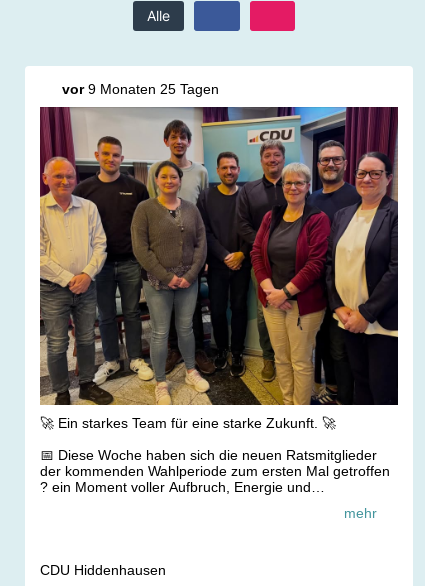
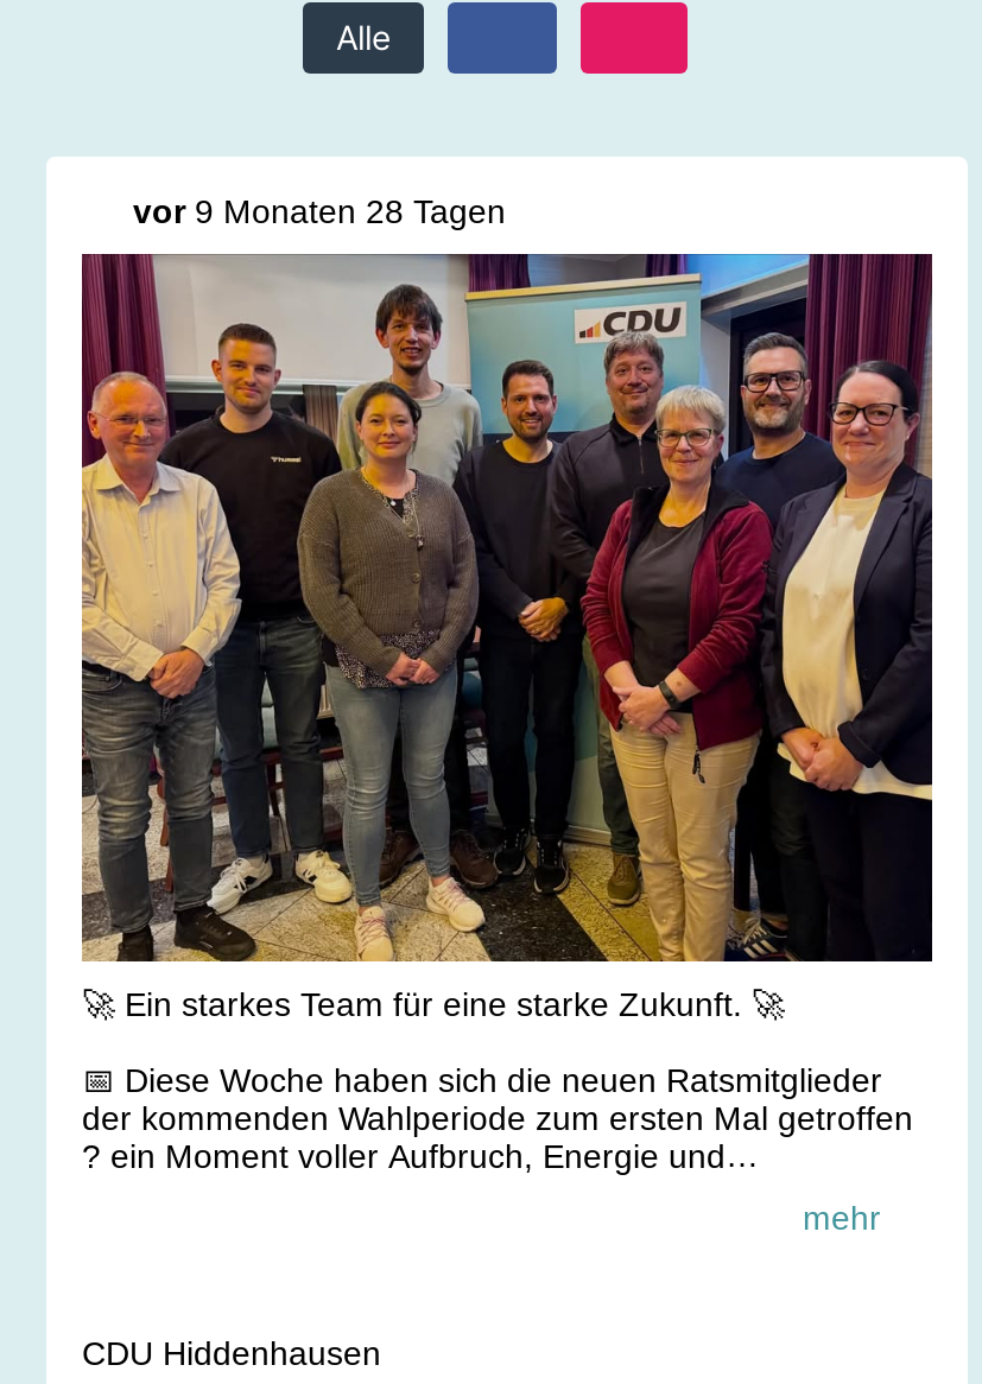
[61,81,218,97] vor 9 Monaten 25 Tagen -> [133,192,506,230] vor 9 Monaten 28 Tagen

